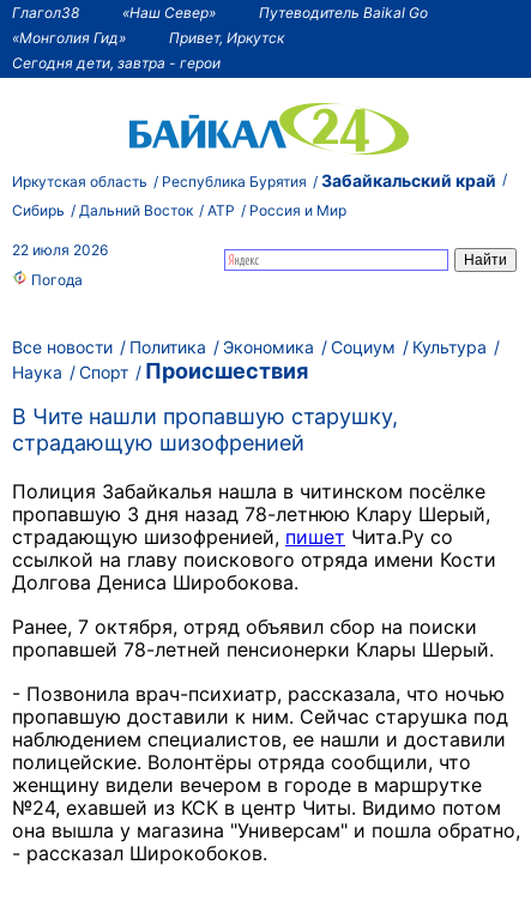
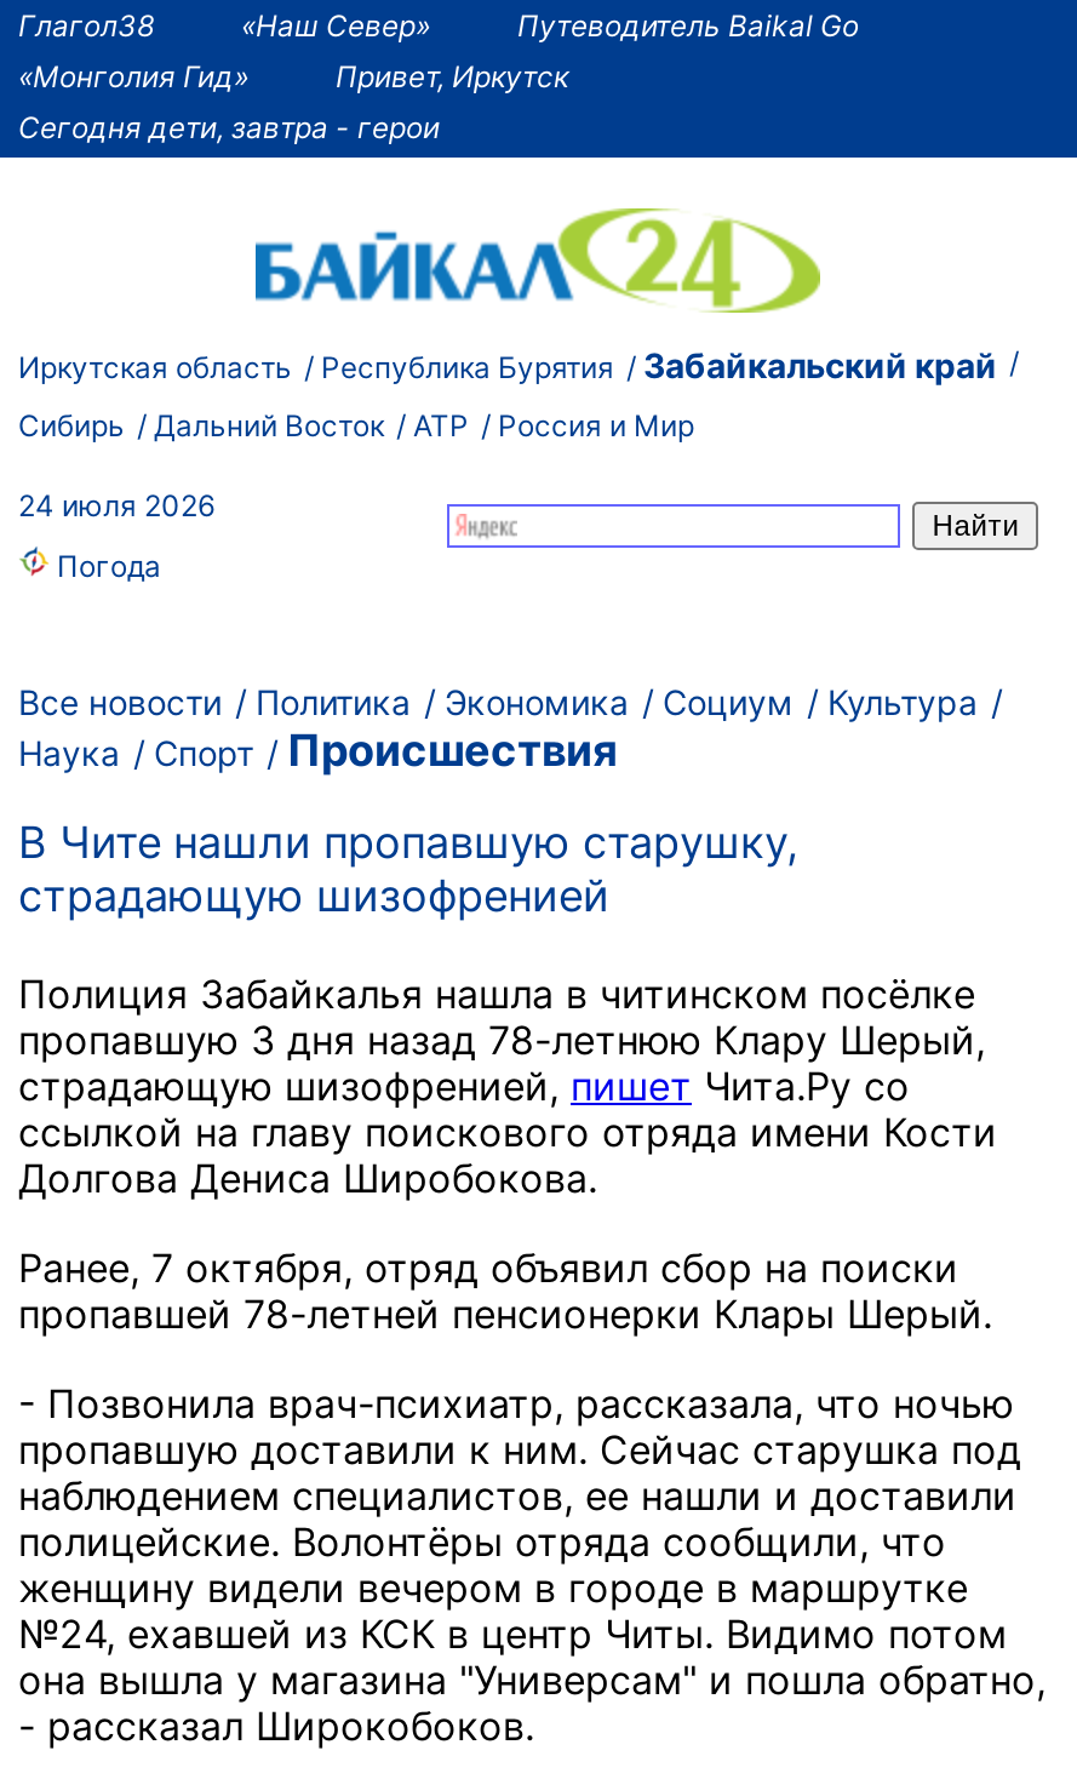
[12,241,108,259] 22 июля 2026 -> [18,487,214,524] 24 июля 2026

